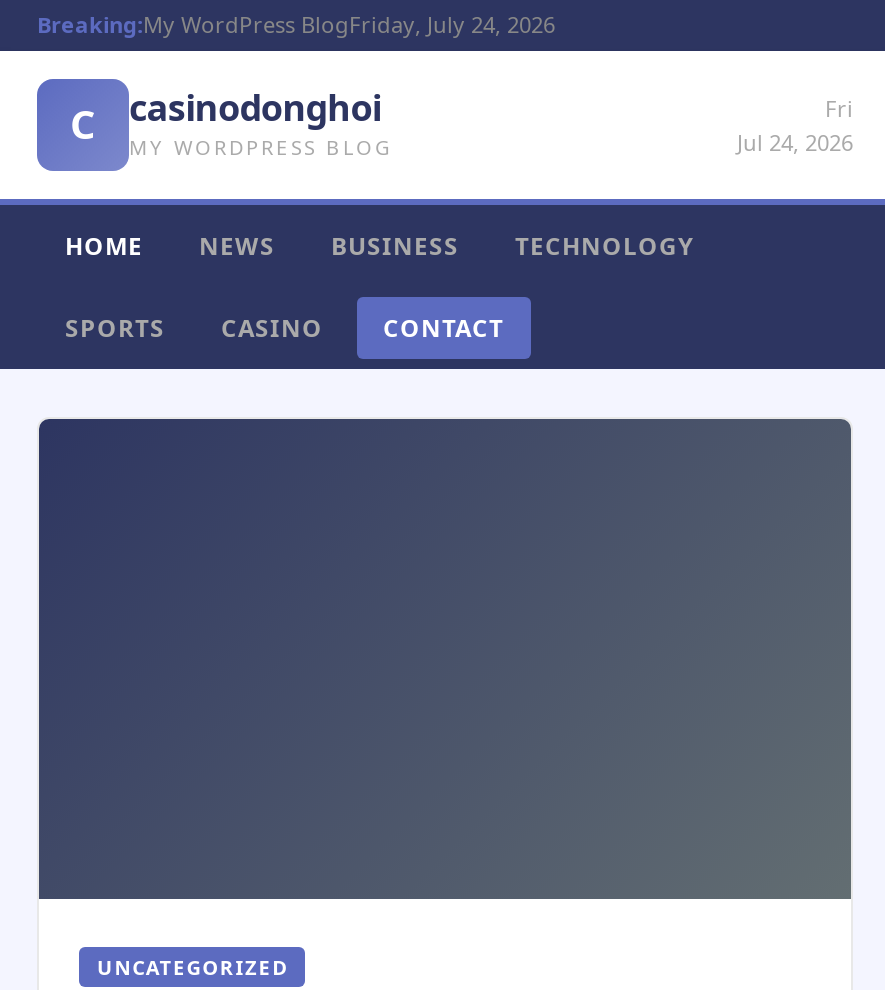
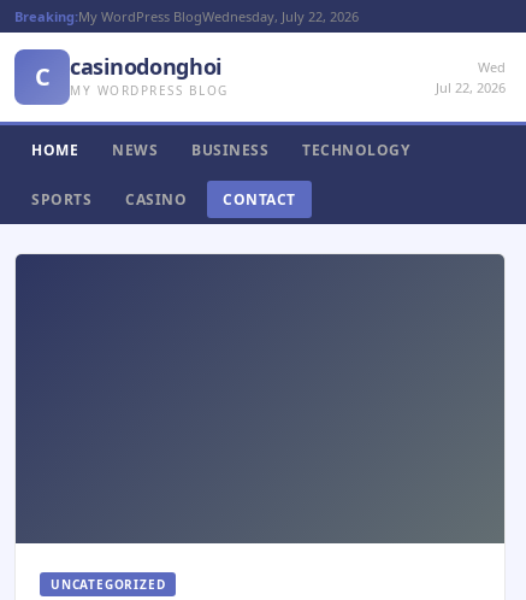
[37,9,555,39] Breaking:My WordPress BlogFriday, July 24, 2026 -> [14,7,359,25] Breaking:My WordPress BlogWednesday, July 22, 2026
[737,93,853,157] Fri | Jul 24, 2026 -> [436,58,506,96] Wed | Jul 22, 2026

